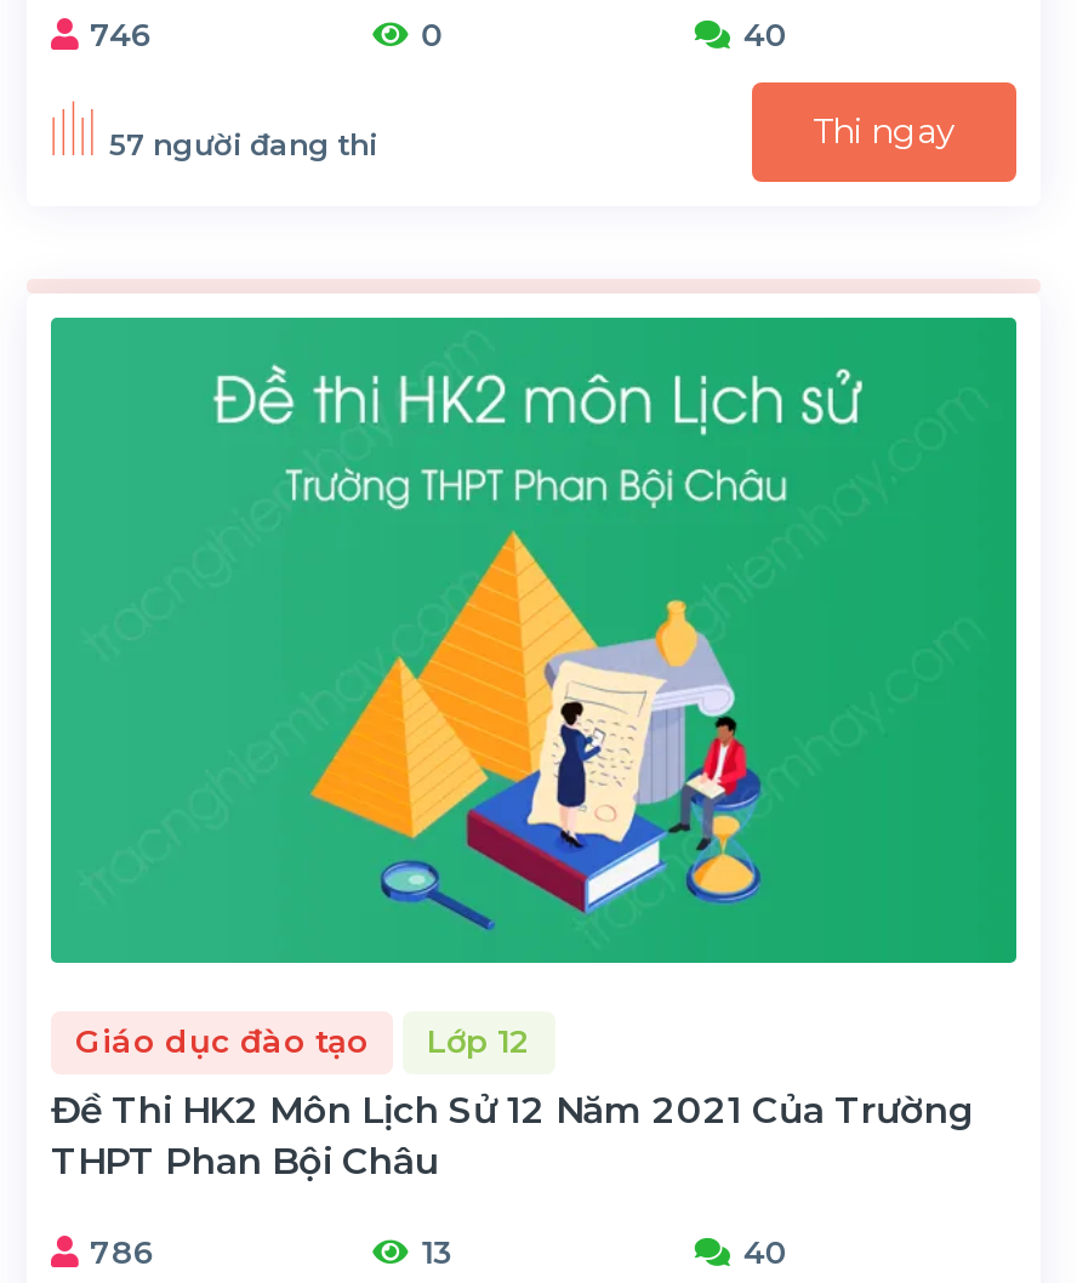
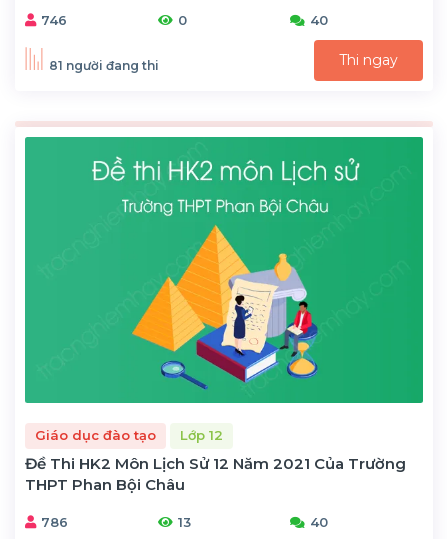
[109,126,378,162] 57 người đang thi -> [49,58,159,73] 81 người đang thi

